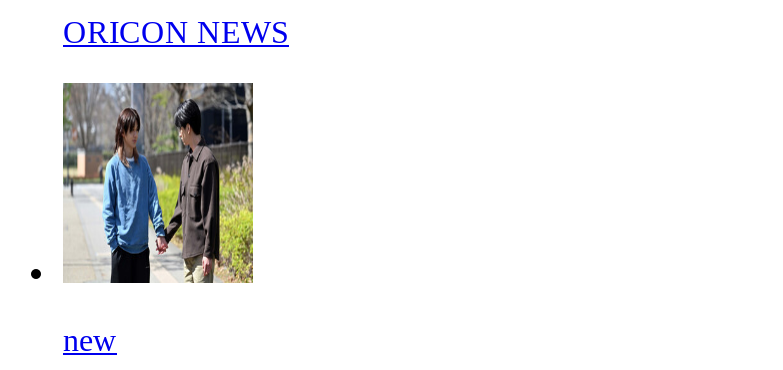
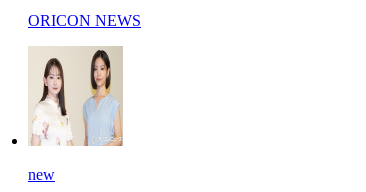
[61,81,255,285] [image] -> [28,46,123,146] [image]

